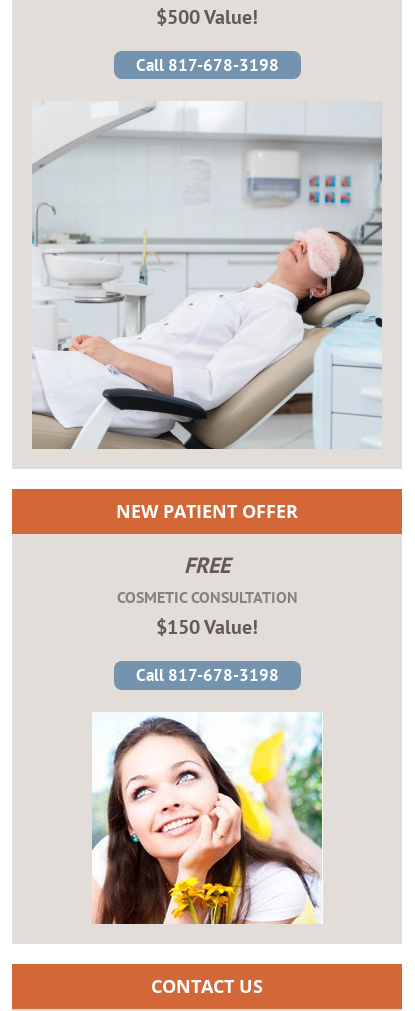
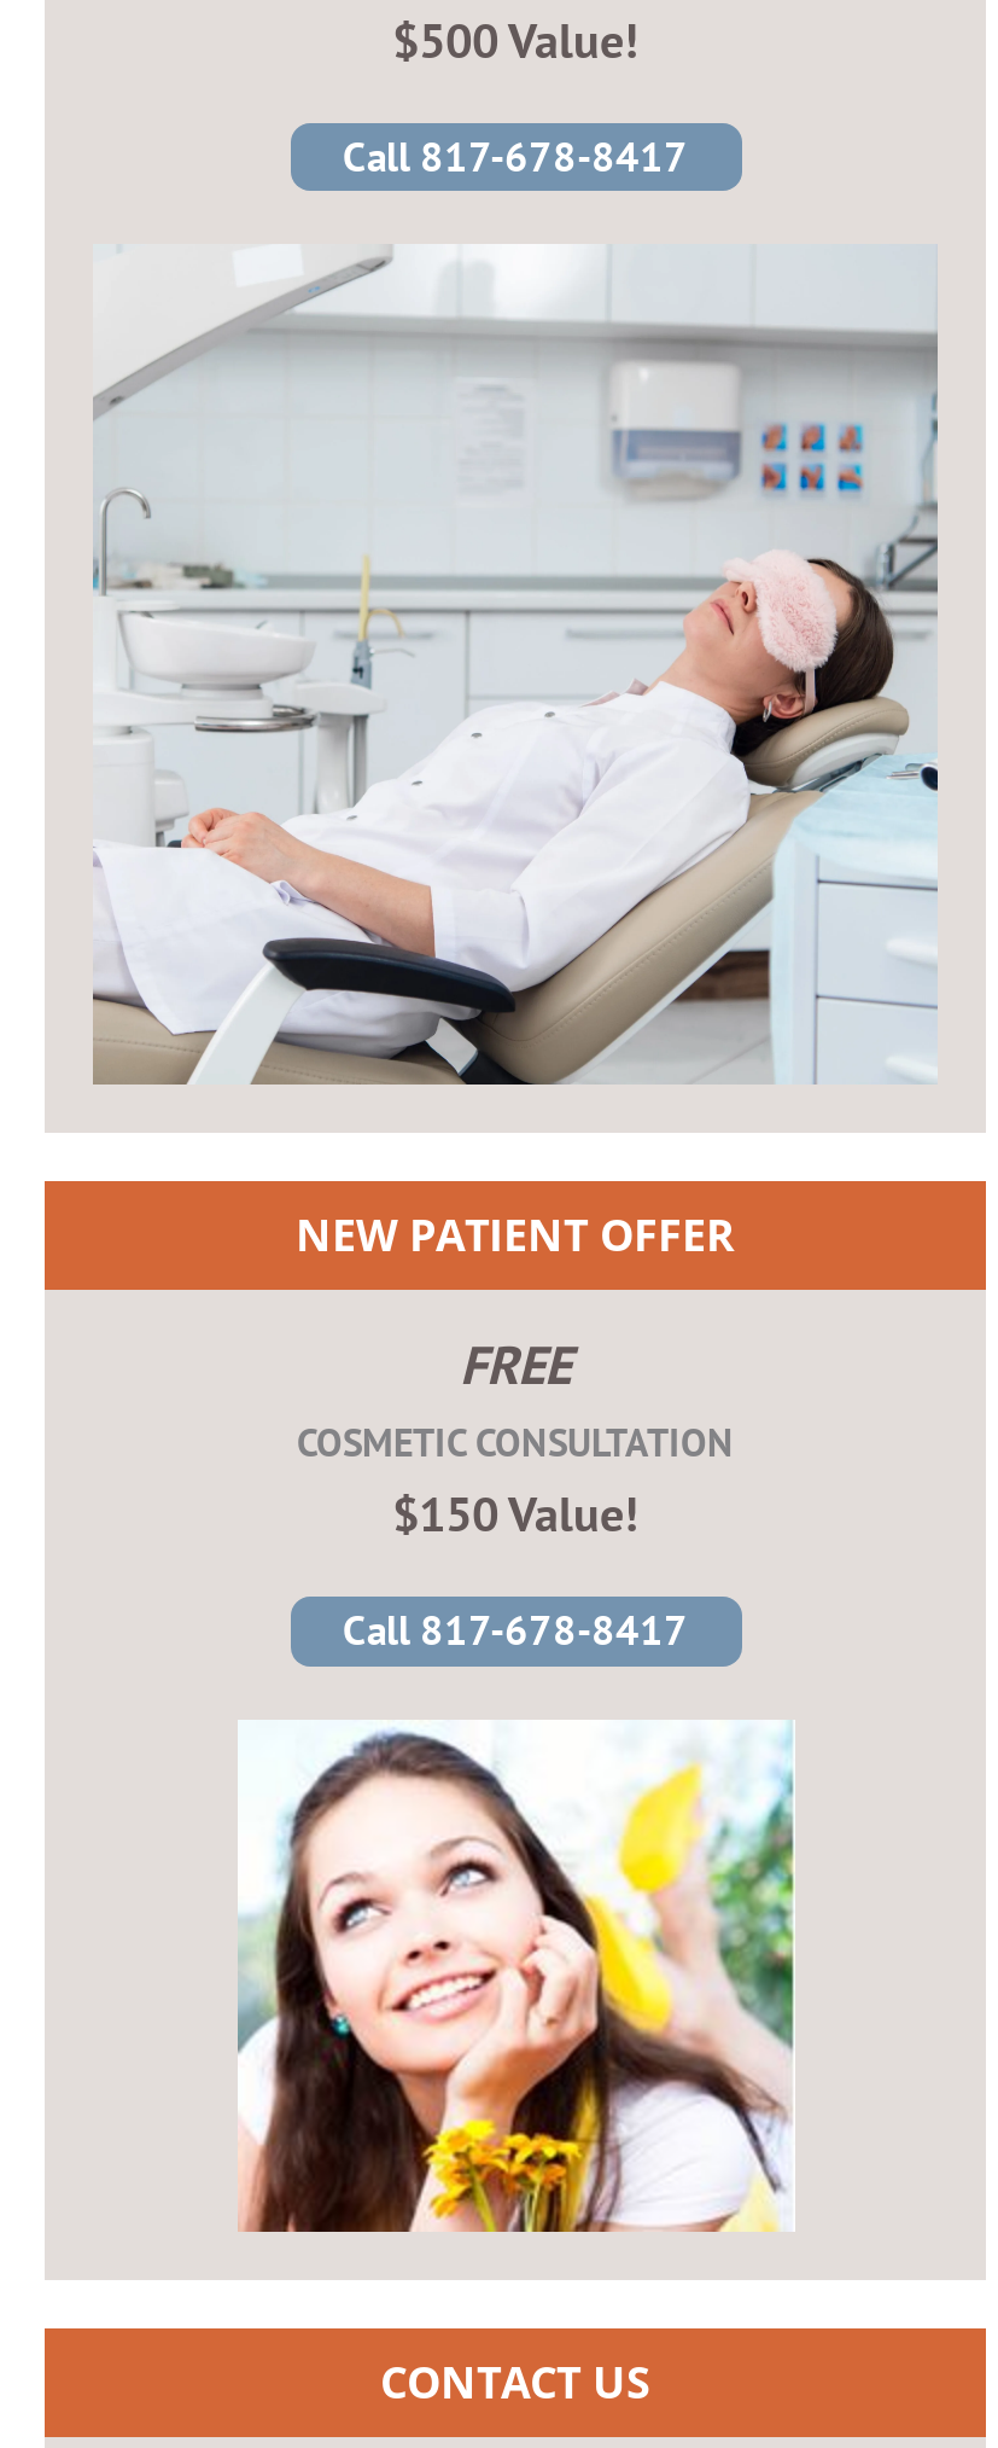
[135,54,278,76] Call 817-678-3198 -> [343,130,688,184] Call 817-678-8417
[135,664,278,686] Call 817-678-3198 -> [343,1605,688,1658] Call 817-678-8417

